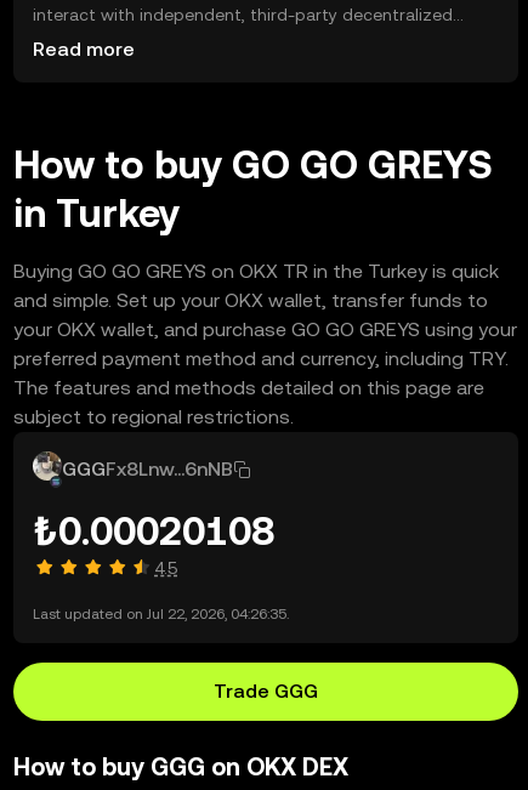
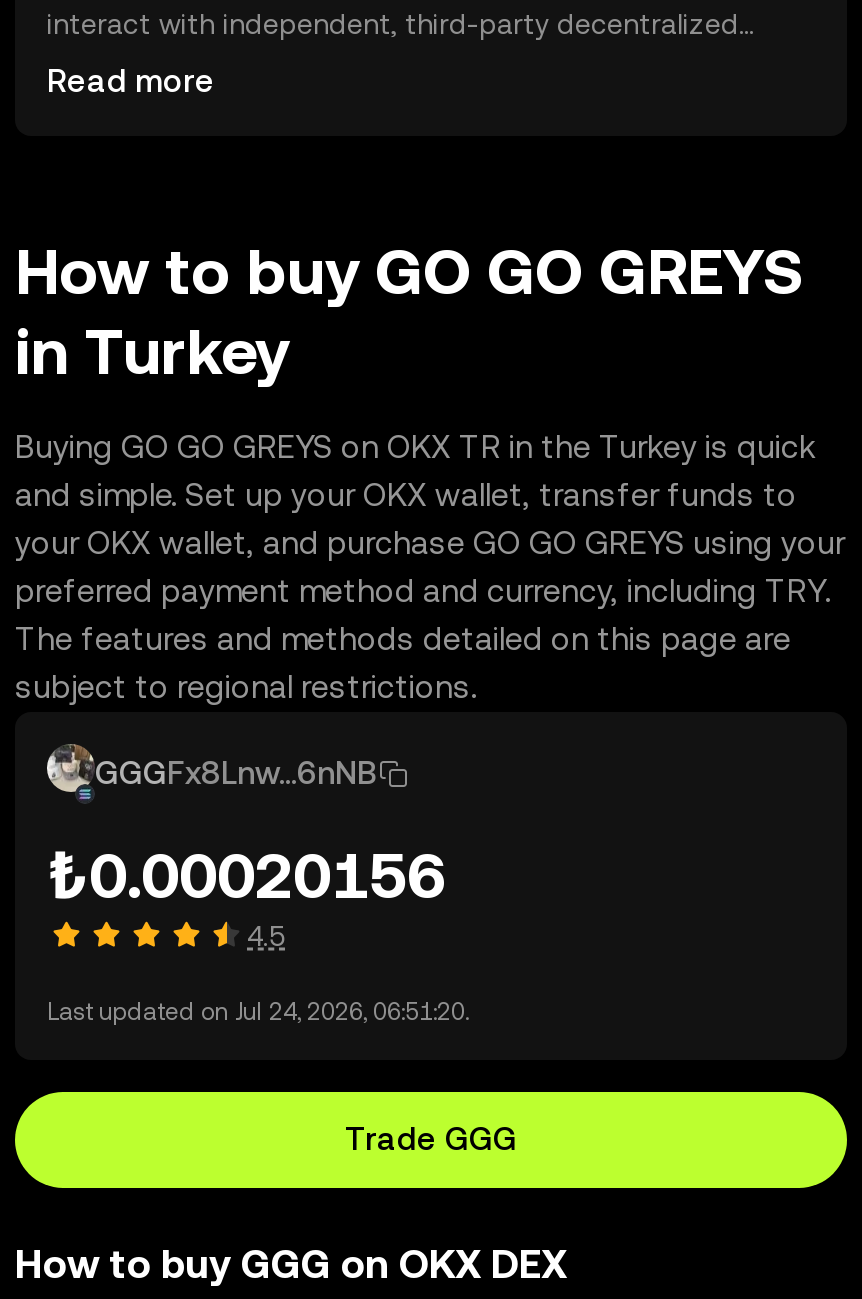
[33,508,274,553] ₺0.00020108 -> [47,838,445,912] ₺0.00020156
[33,606,289,623] Last updated on Jul 22, 2026, 04:26:35. -> [47,998,469,1026] Last updated on Jul 24, 2026, 06:51:20.

